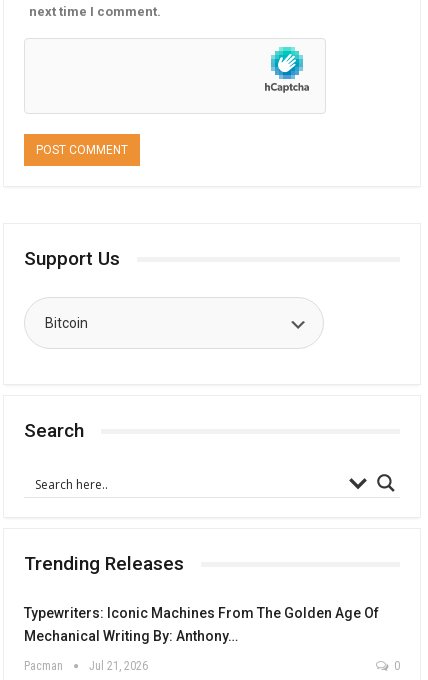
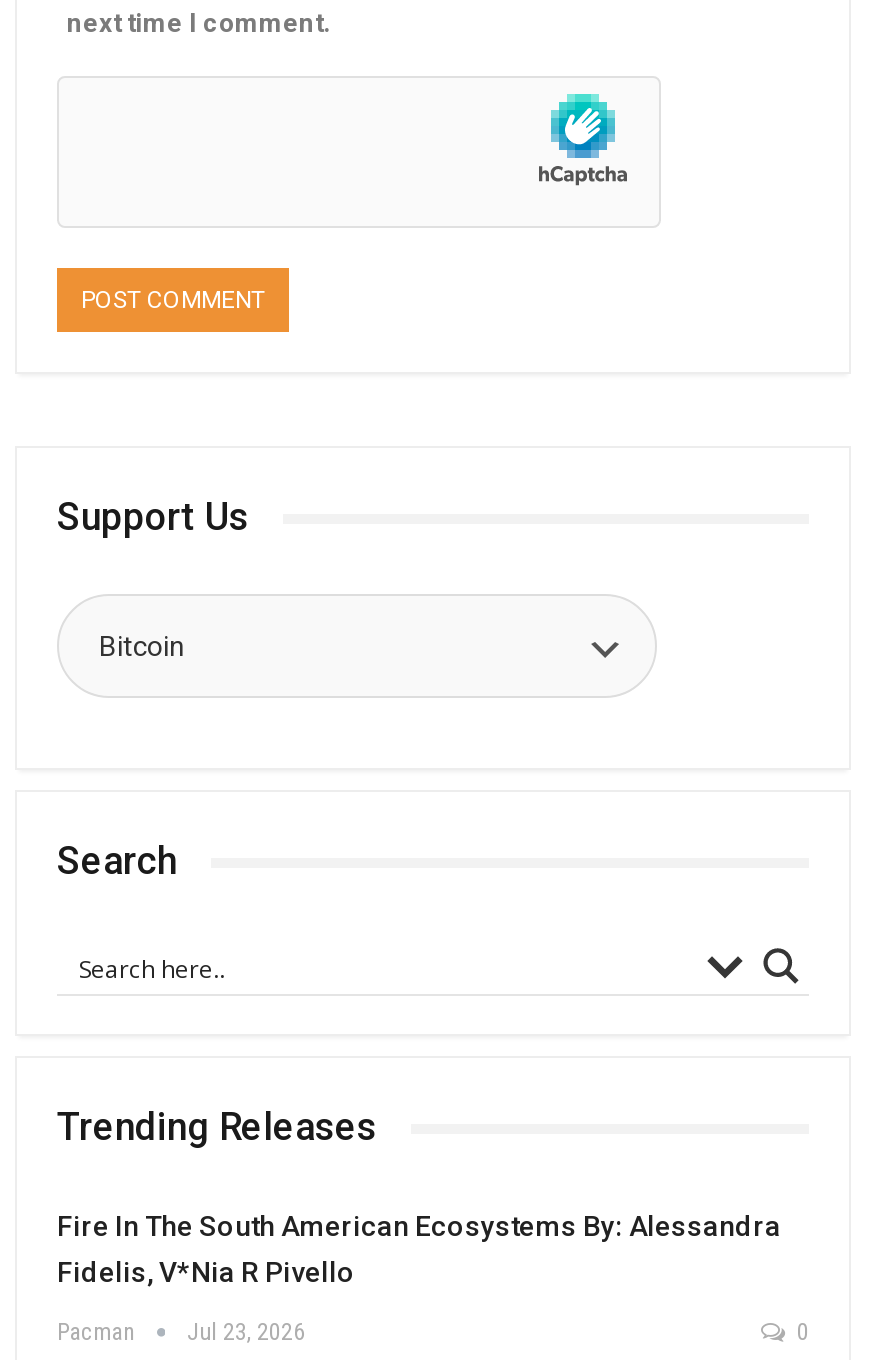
[24,605,379,644] Typewriters: Iconic Machines From The Golden Age Of | Mechanical Writing By: Anthony… -> [57,1210,781,1288] Fire In The South American Ecosystems By: Alessandra | Fidelis, V*nia R Pivello
[24,659,148,673] Pacman Jul 21, 2026 -> [57,1318,305,1346] Pacman Jul 23, 2026

